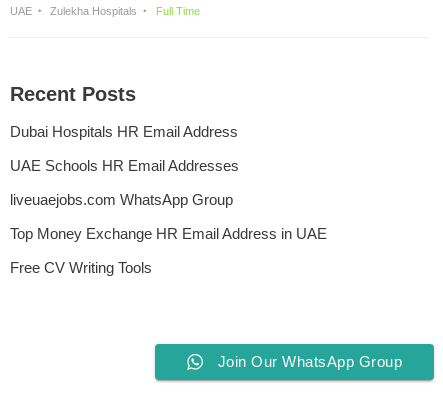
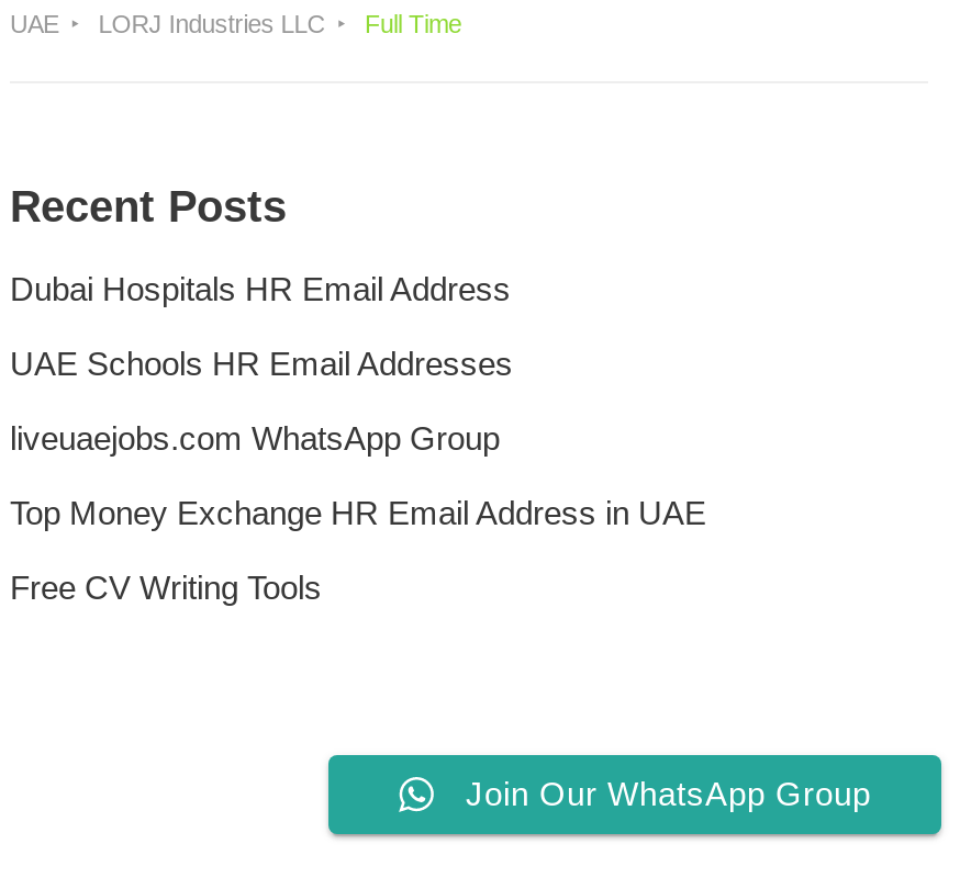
[50,4,137,16] Zulekha Hospitals -> [98,10,324,36] LORJ Industries LLC

